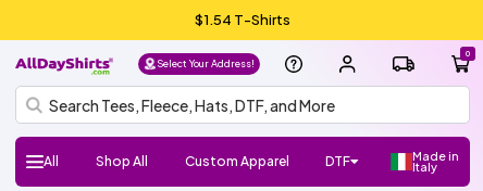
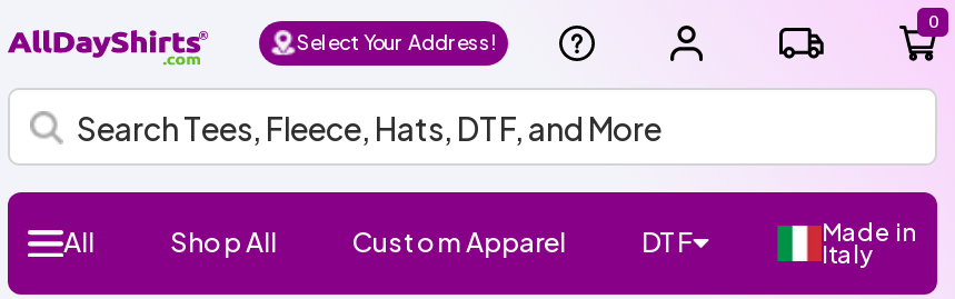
[195,11,290,28] $1.54 T-Shirts -> none

